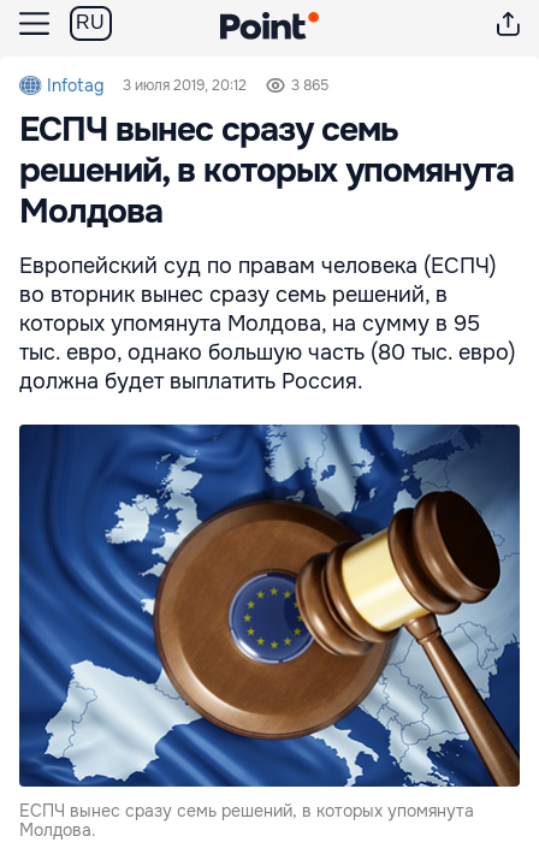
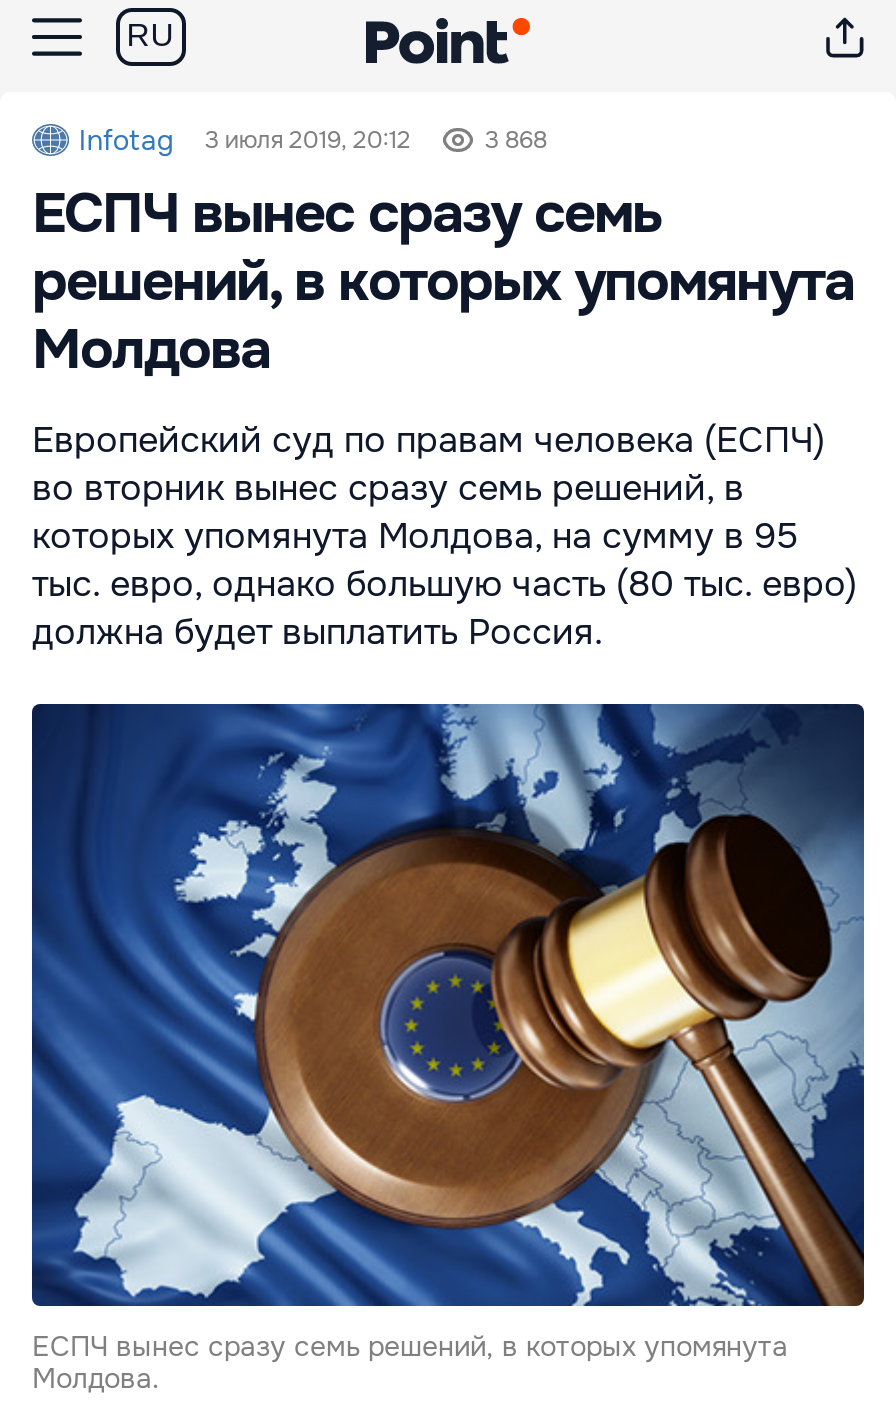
[292,76,329,95] 3 865 -> [485,124,547,156] 3 868

